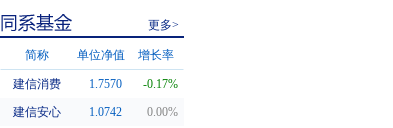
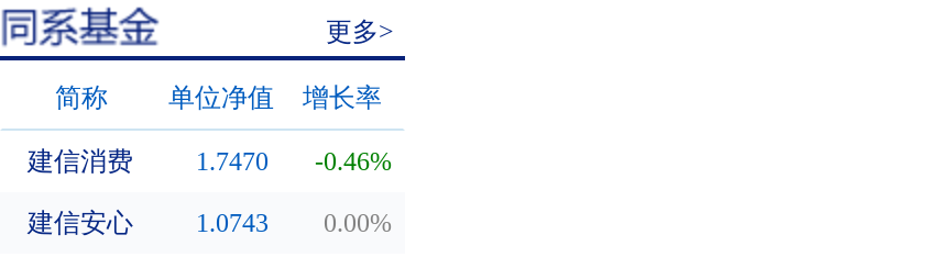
[89,77,122,91] 1.7570 -> [196,146,269,177] 1.7470
[143,77,178,91] -0.17% -> [315,146,392,177] -0.46%
[89,105,178,119] 1.0742 0.00% -> [196,208,392,238] 1.0743 0.00%

